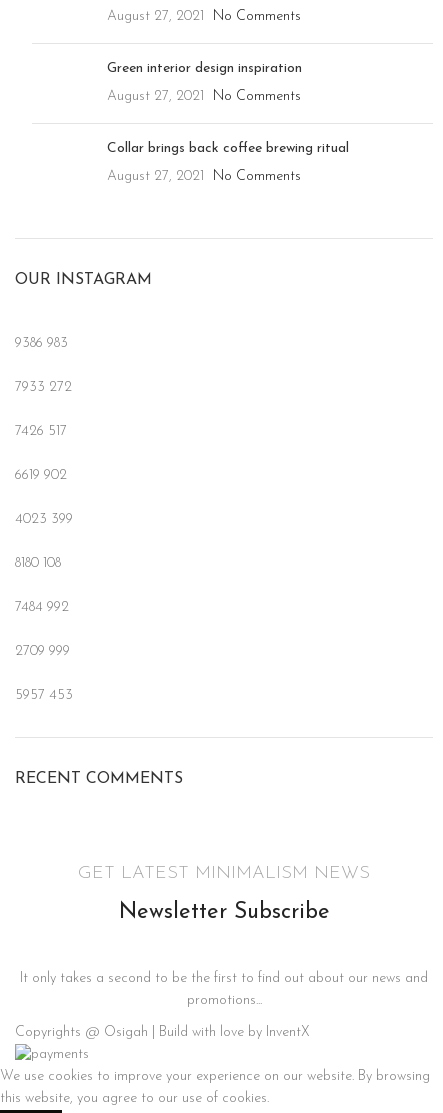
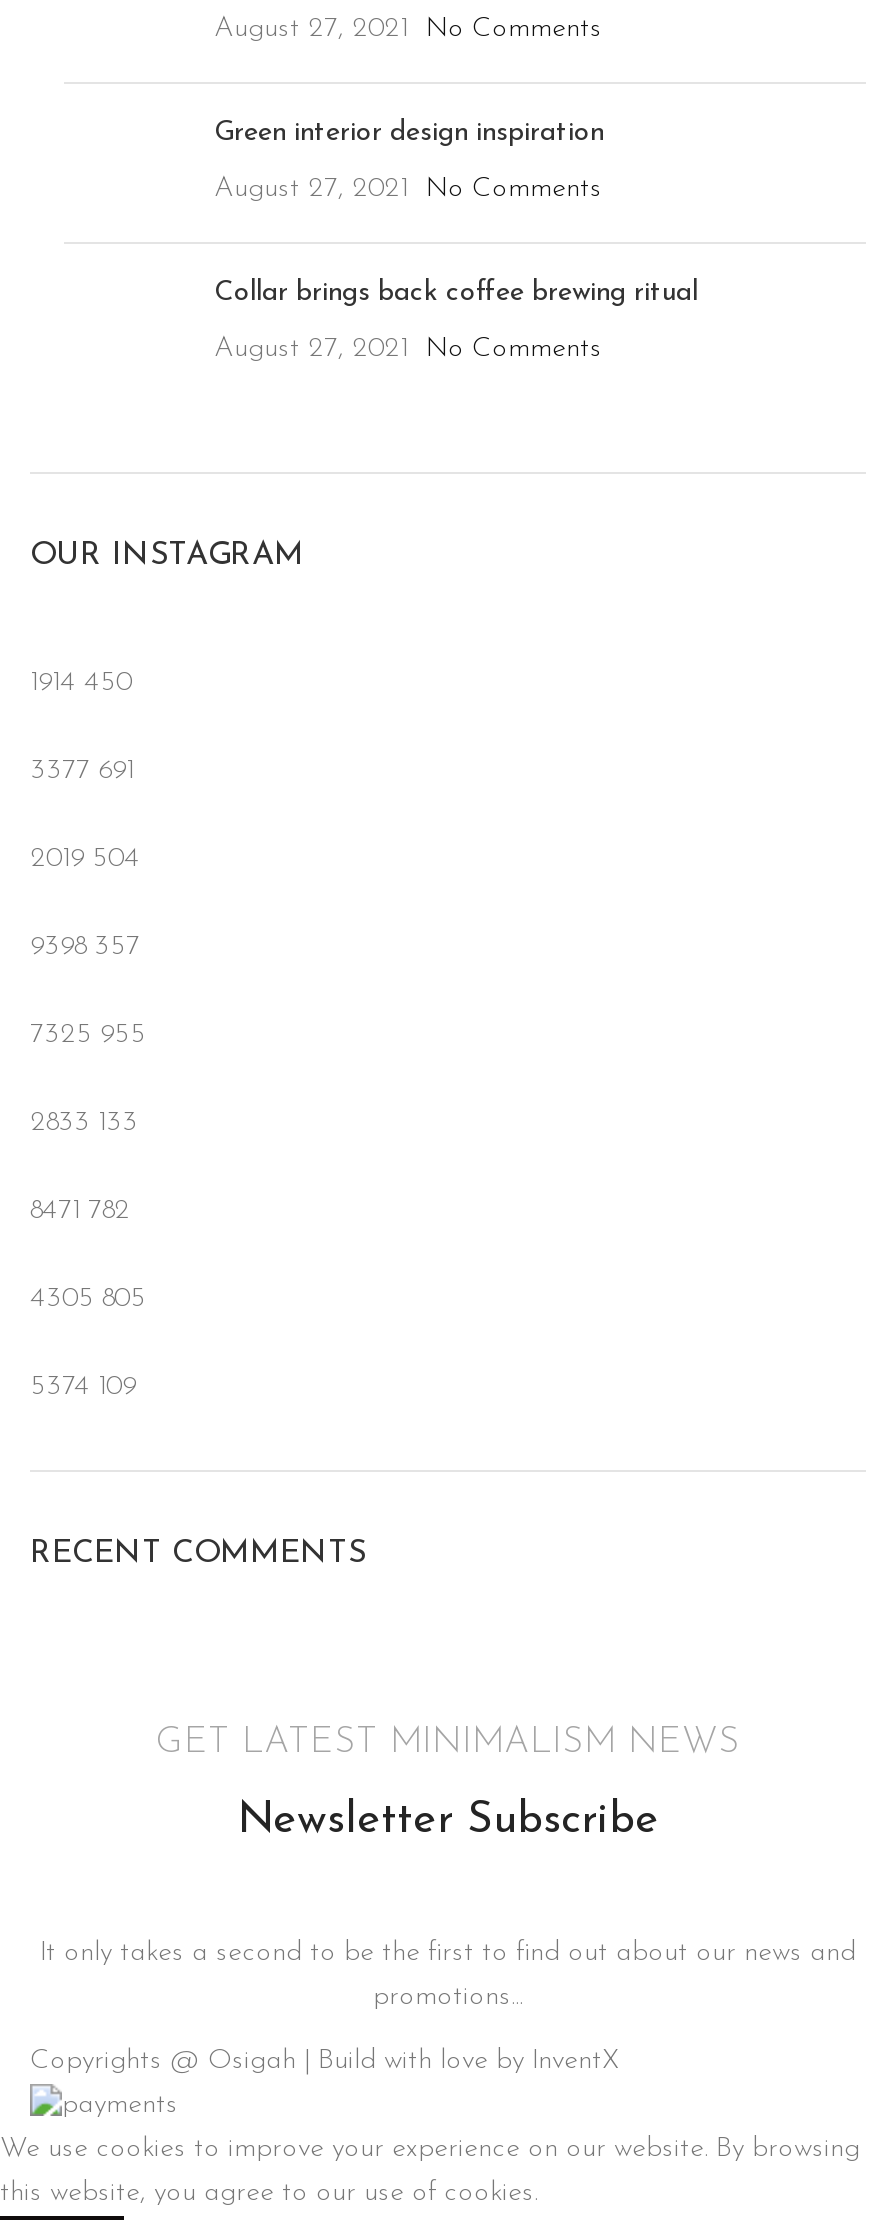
[15,336,68,351] 9386 983 -> [30,668,132,698] 1914 450
[15,380,72,395] 7933 272 -> [30,756,134,786] 3377 691
[15,424,67,439] 7426 517 -> [30,844,140,874] 2019 504
[15,468,67,483] 6619 902 -> [30,932,140,962] 9398 357
[15,512,73,527] 4023 399 -> [30,1020,146,1050] 7325 955
[15,556,61,571] 8180 108 -> [30,1108,138,1138] 2833 133
[15,600,69,615] 7484 992 -> [30,1196,130,1226] 8471 782
[15,644,70,659] 2709 999 -> [30,1284,146,1314] 4305 805
[15,688,73,703] 5957 453 -> [30,1372,136,1402] 5374 109

